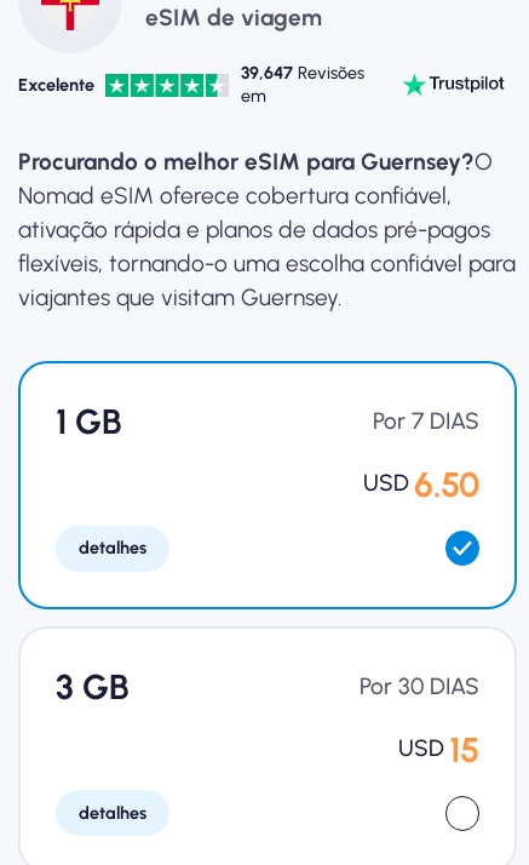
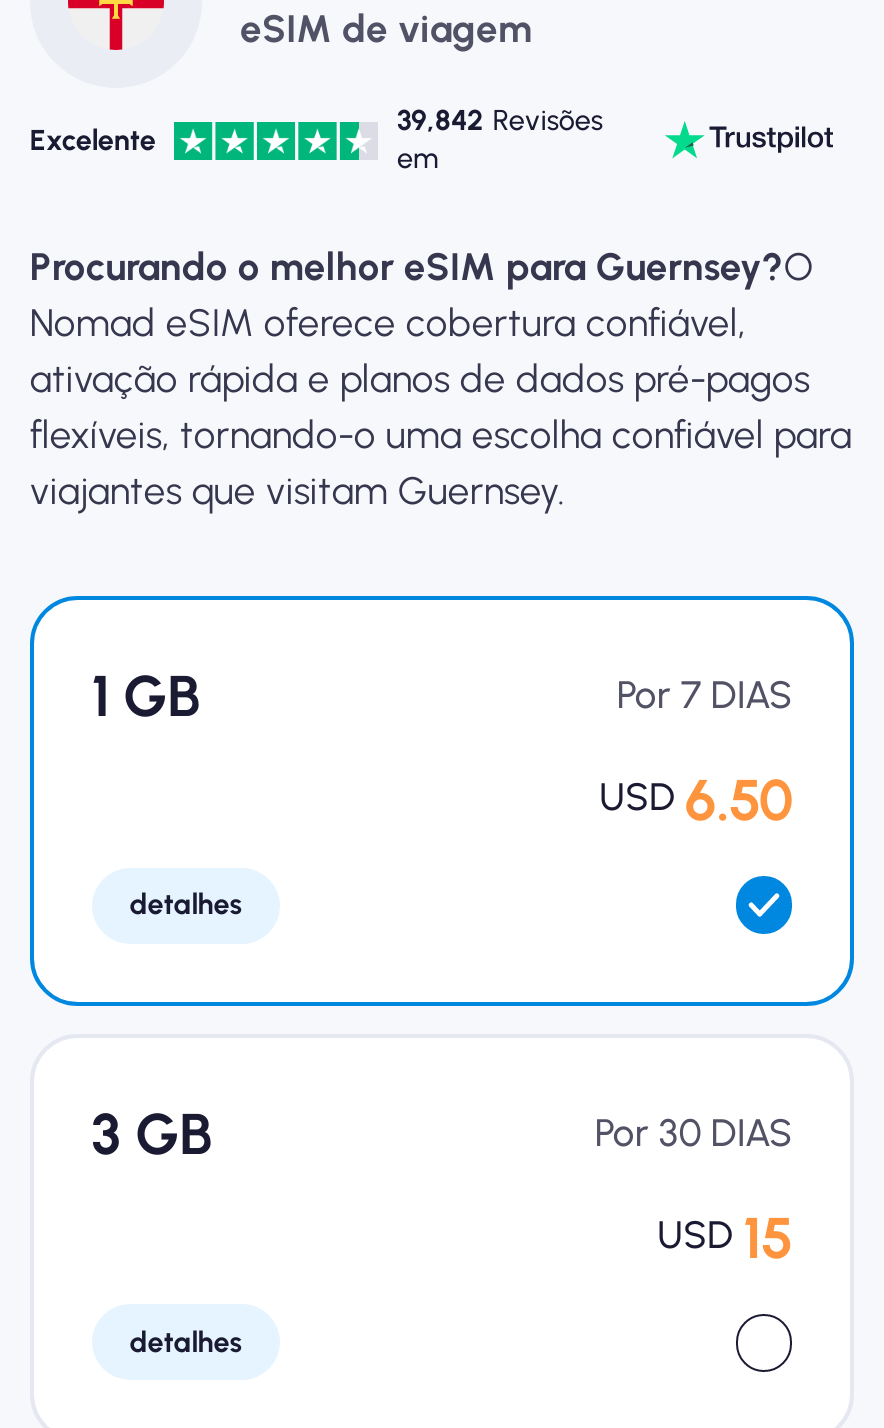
[240,62,365,84] 39,647 Revisões -> [397,102,603,138] 39,842 Revisões

